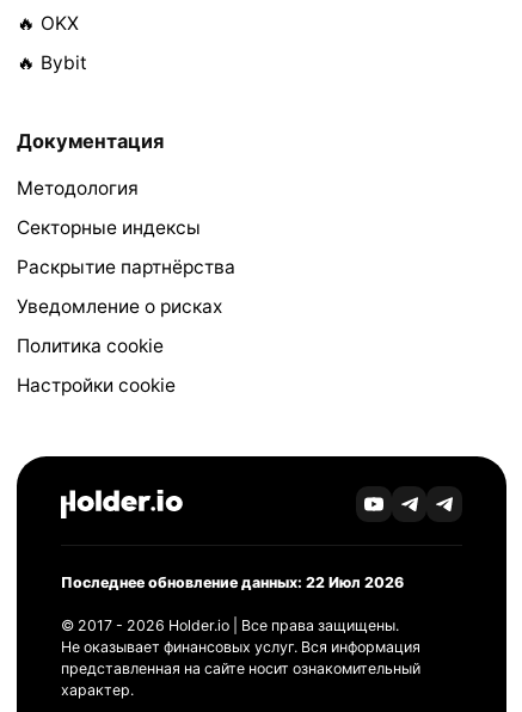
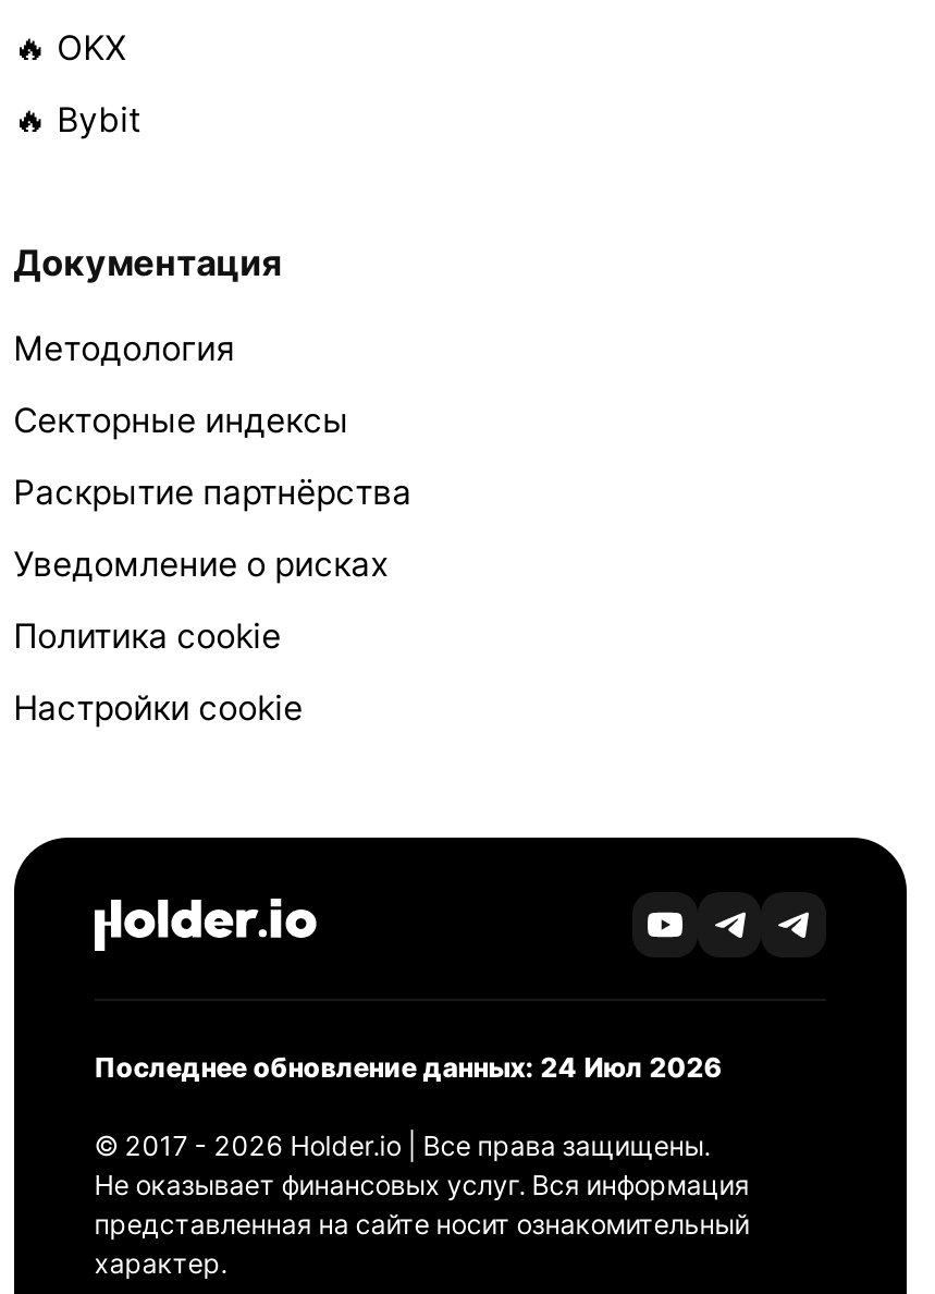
[61,573,404,591] Последнее обновление данных: 22 Июл 2026 -> [94,1051,721,1084] Последнее обновление данных: 24 Июл 2026

